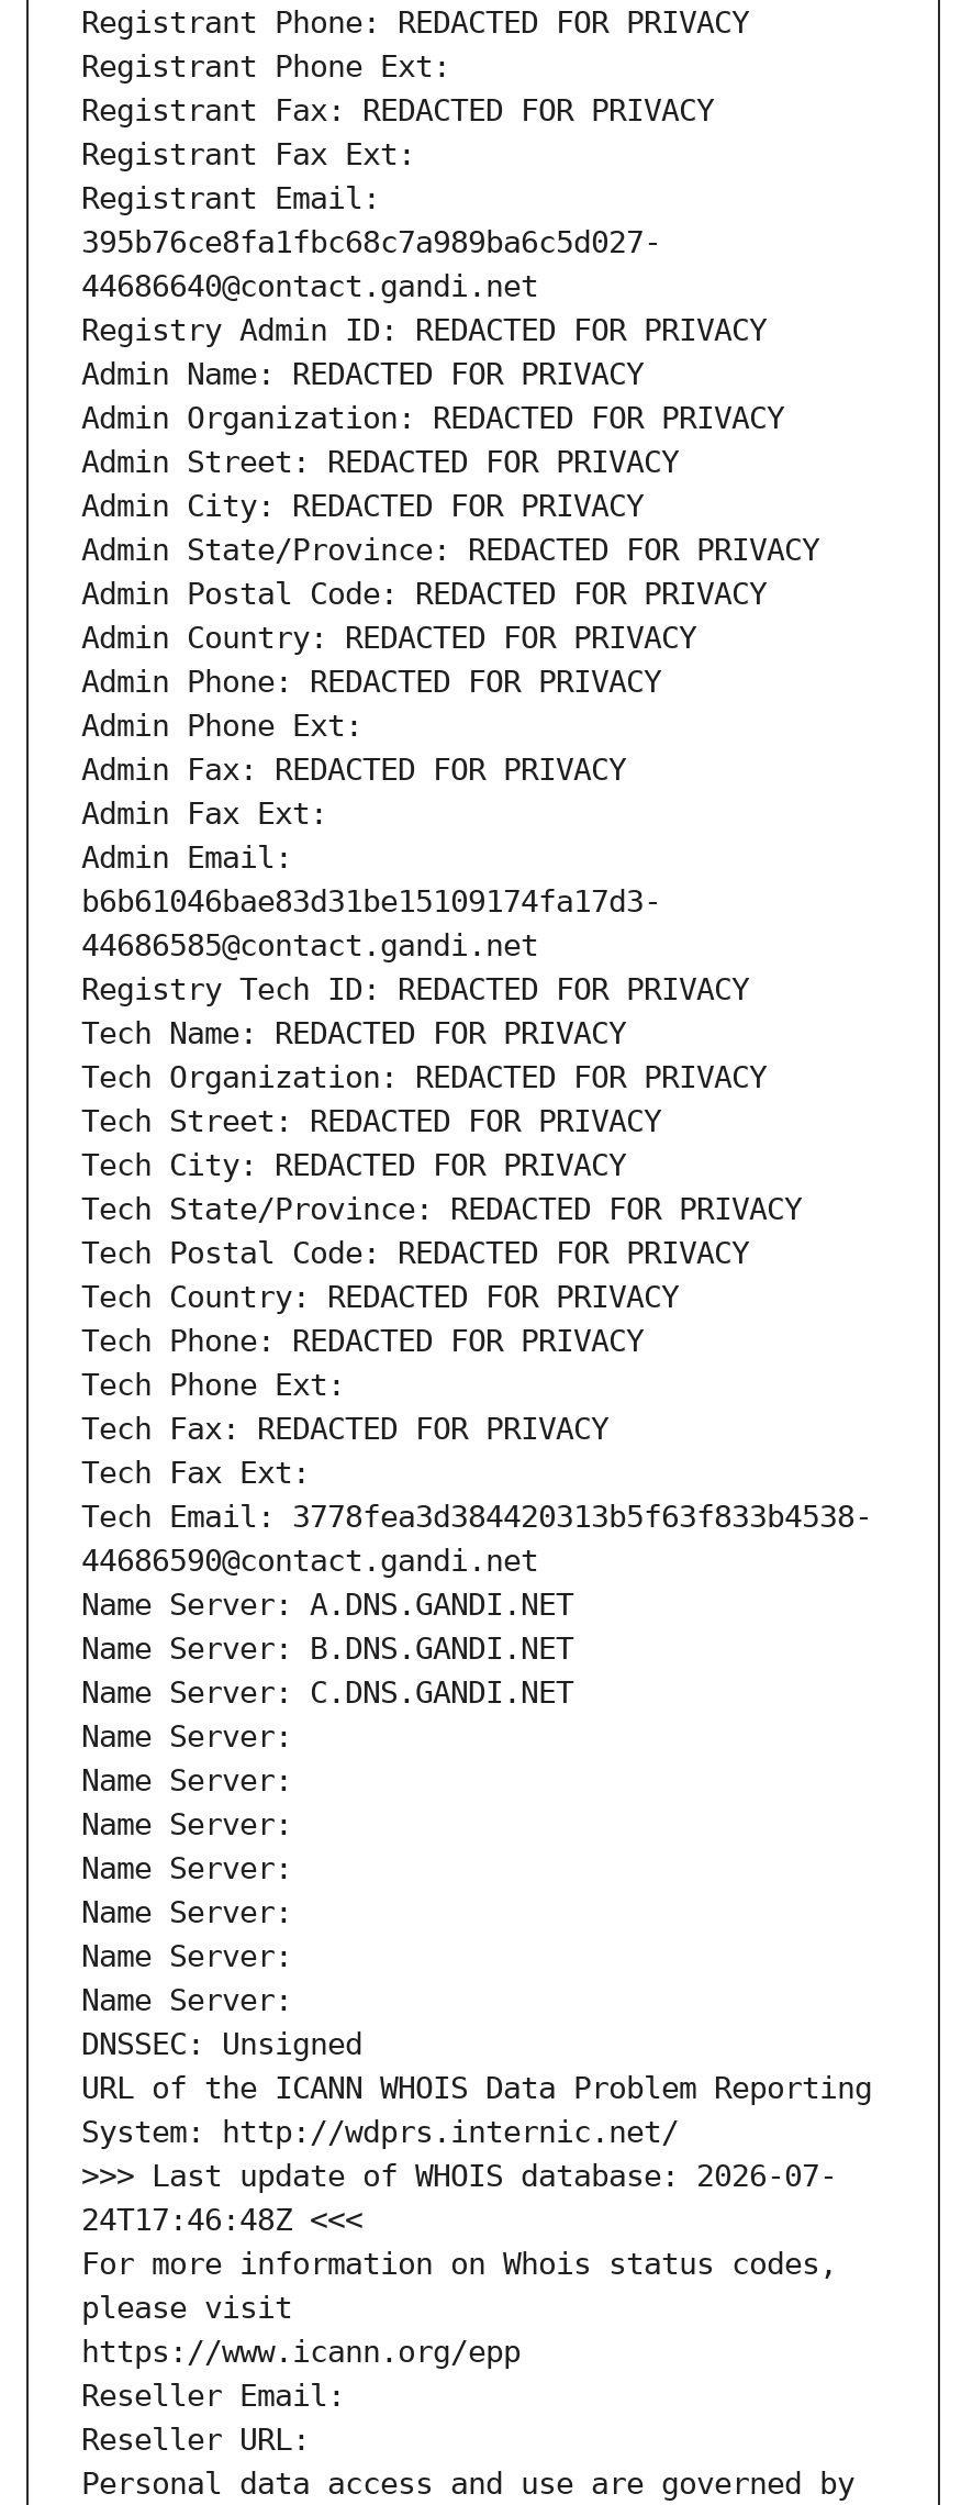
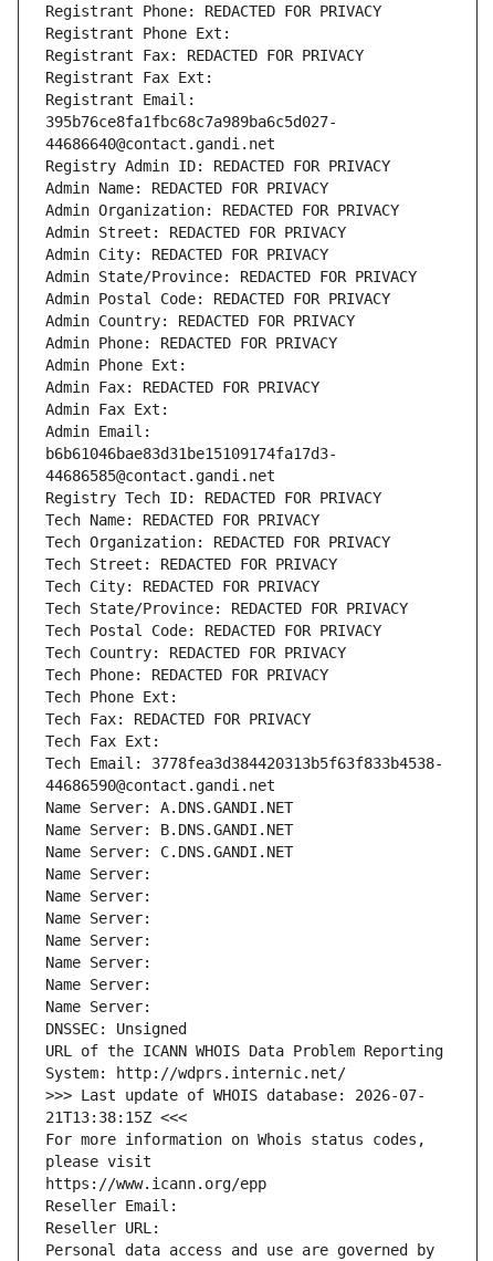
[81,2203,362,2238] 24T17:46:48Z <<< -> [45,1109,187,1126] 21T13:38:15Z <<<

